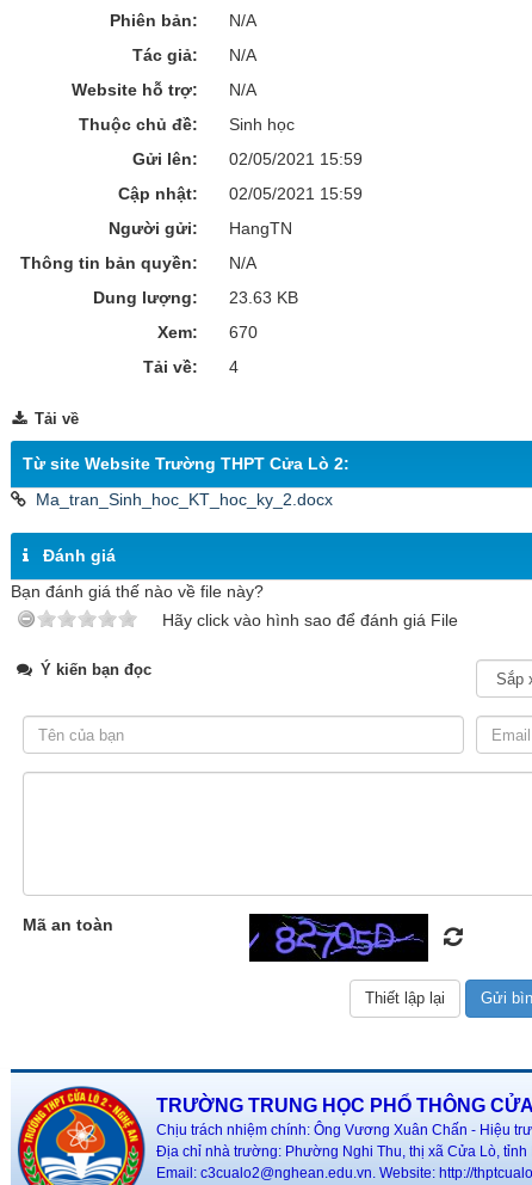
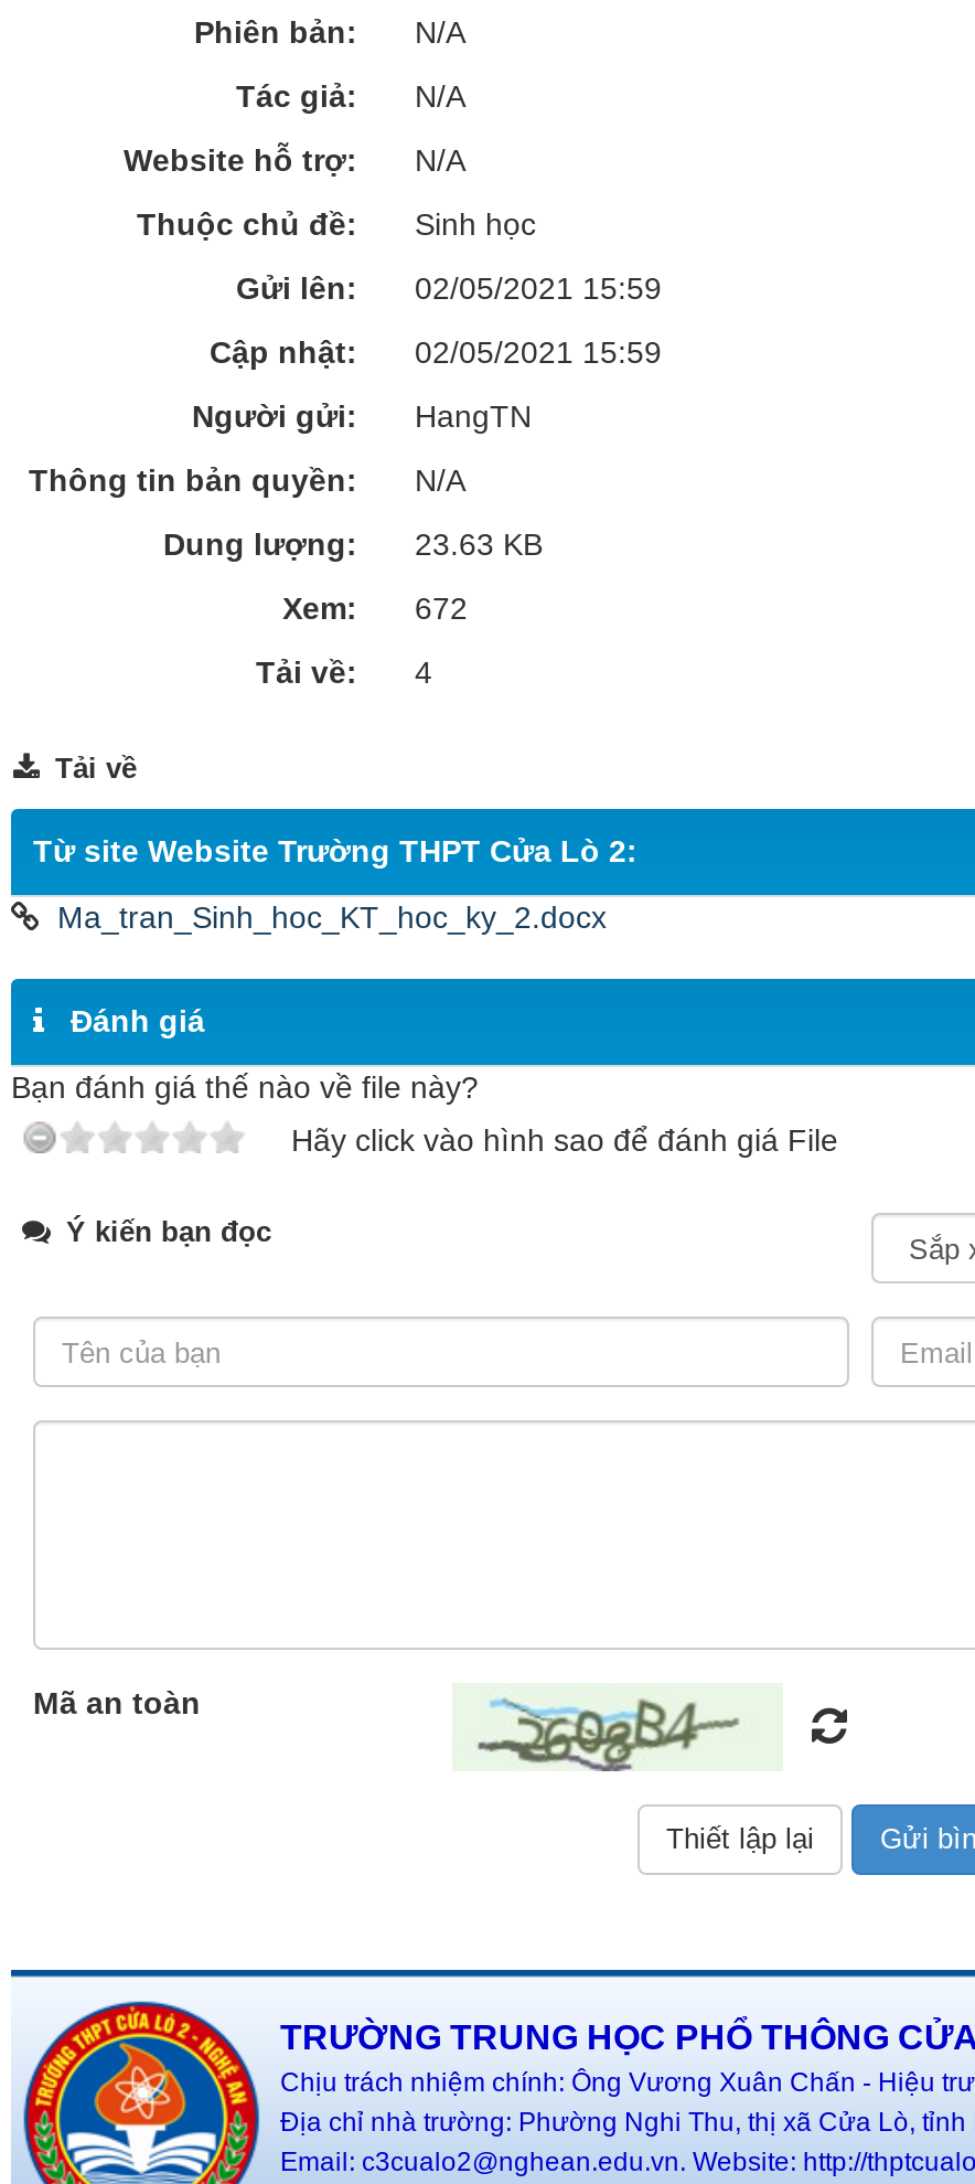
[157,323,258,342] Xem: 670 -> [282,591,468,626] Xem: 672
[248,913,429,963] [image] -> [452,1683,783,1771] [image]

